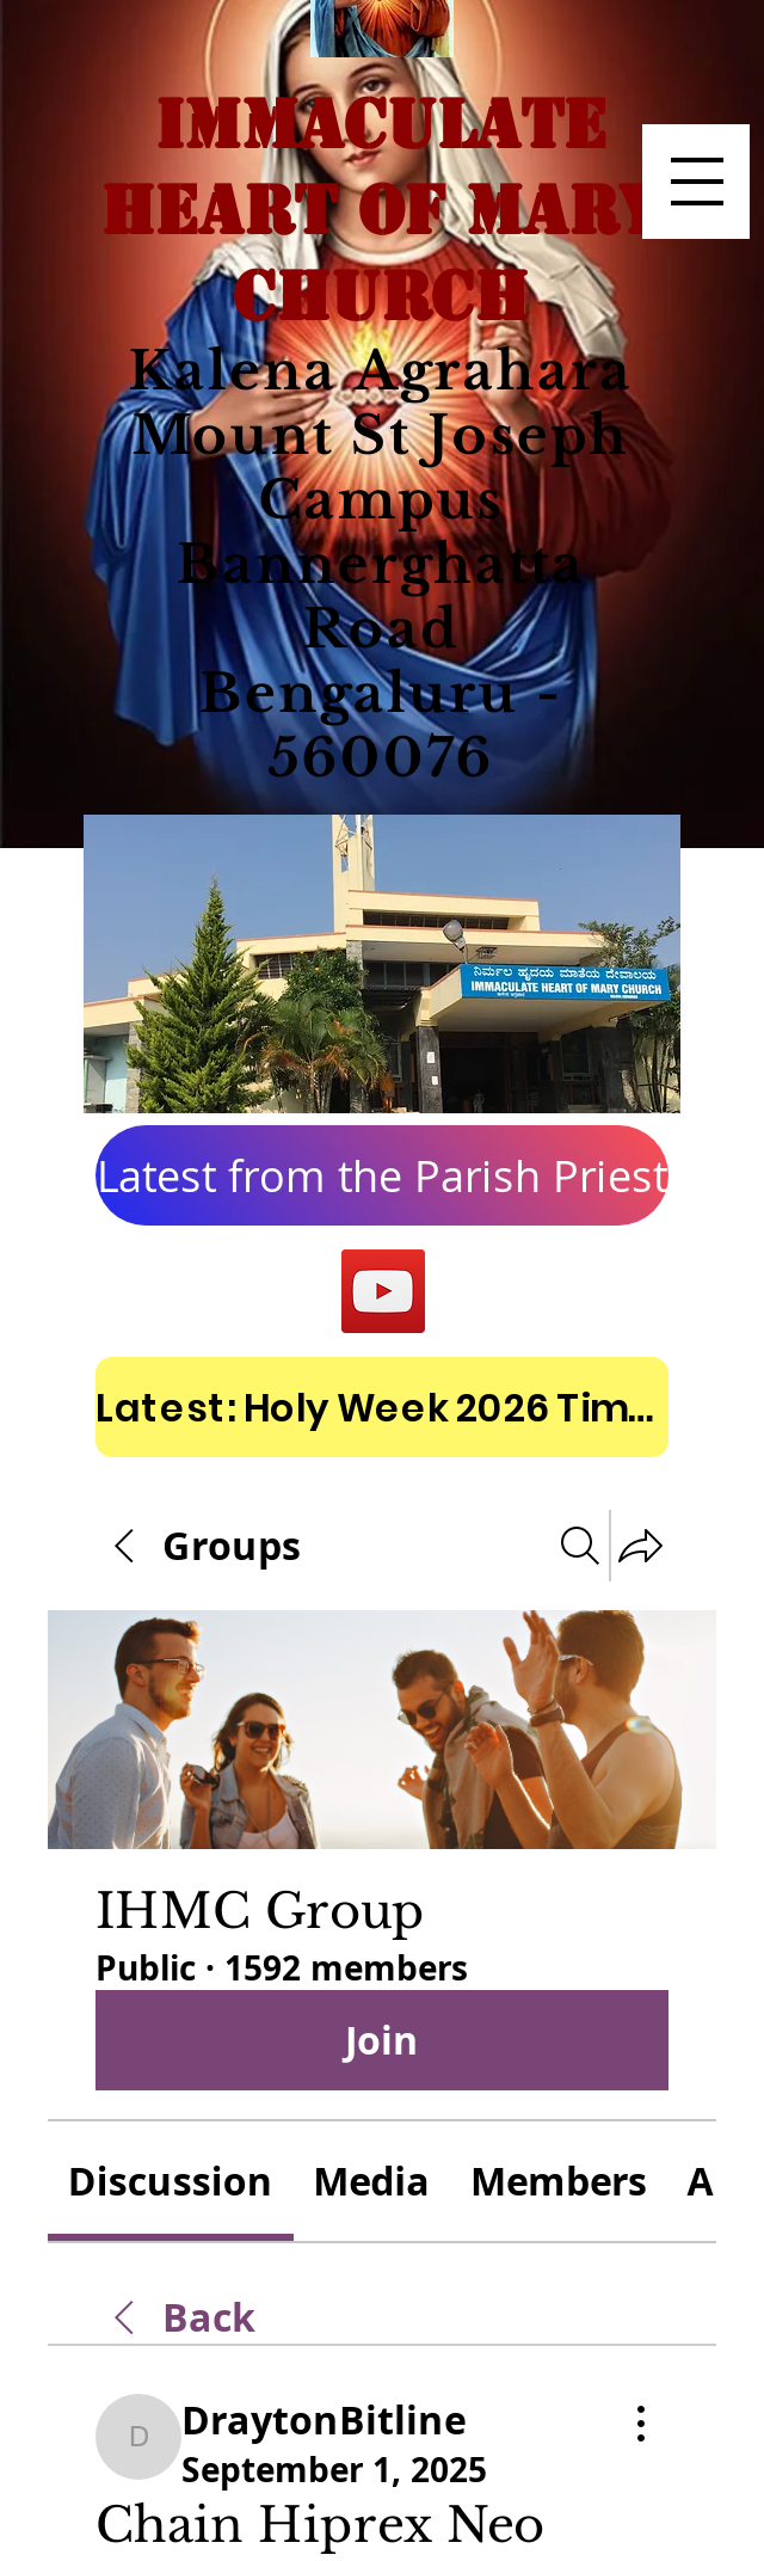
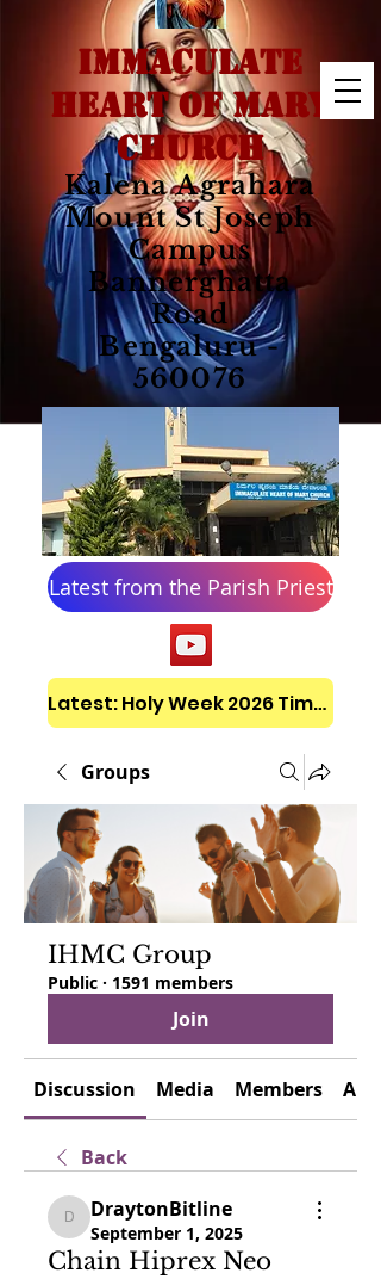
[95,1945,468,1990] Public · 1592 members -> [48,971,233,994] Public · 1591 members

